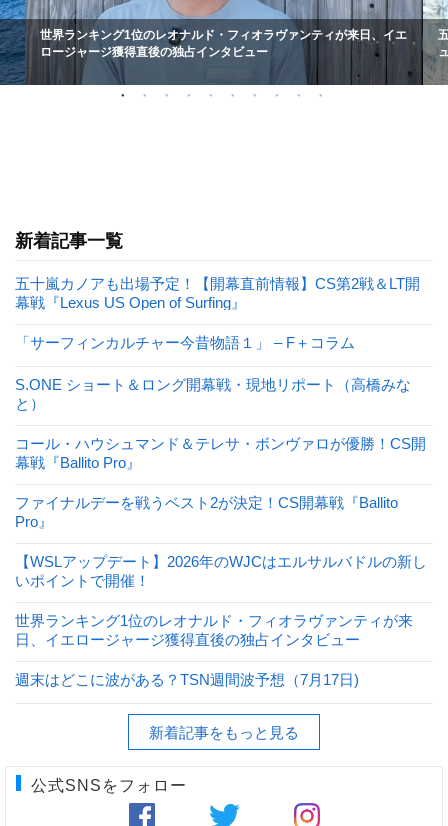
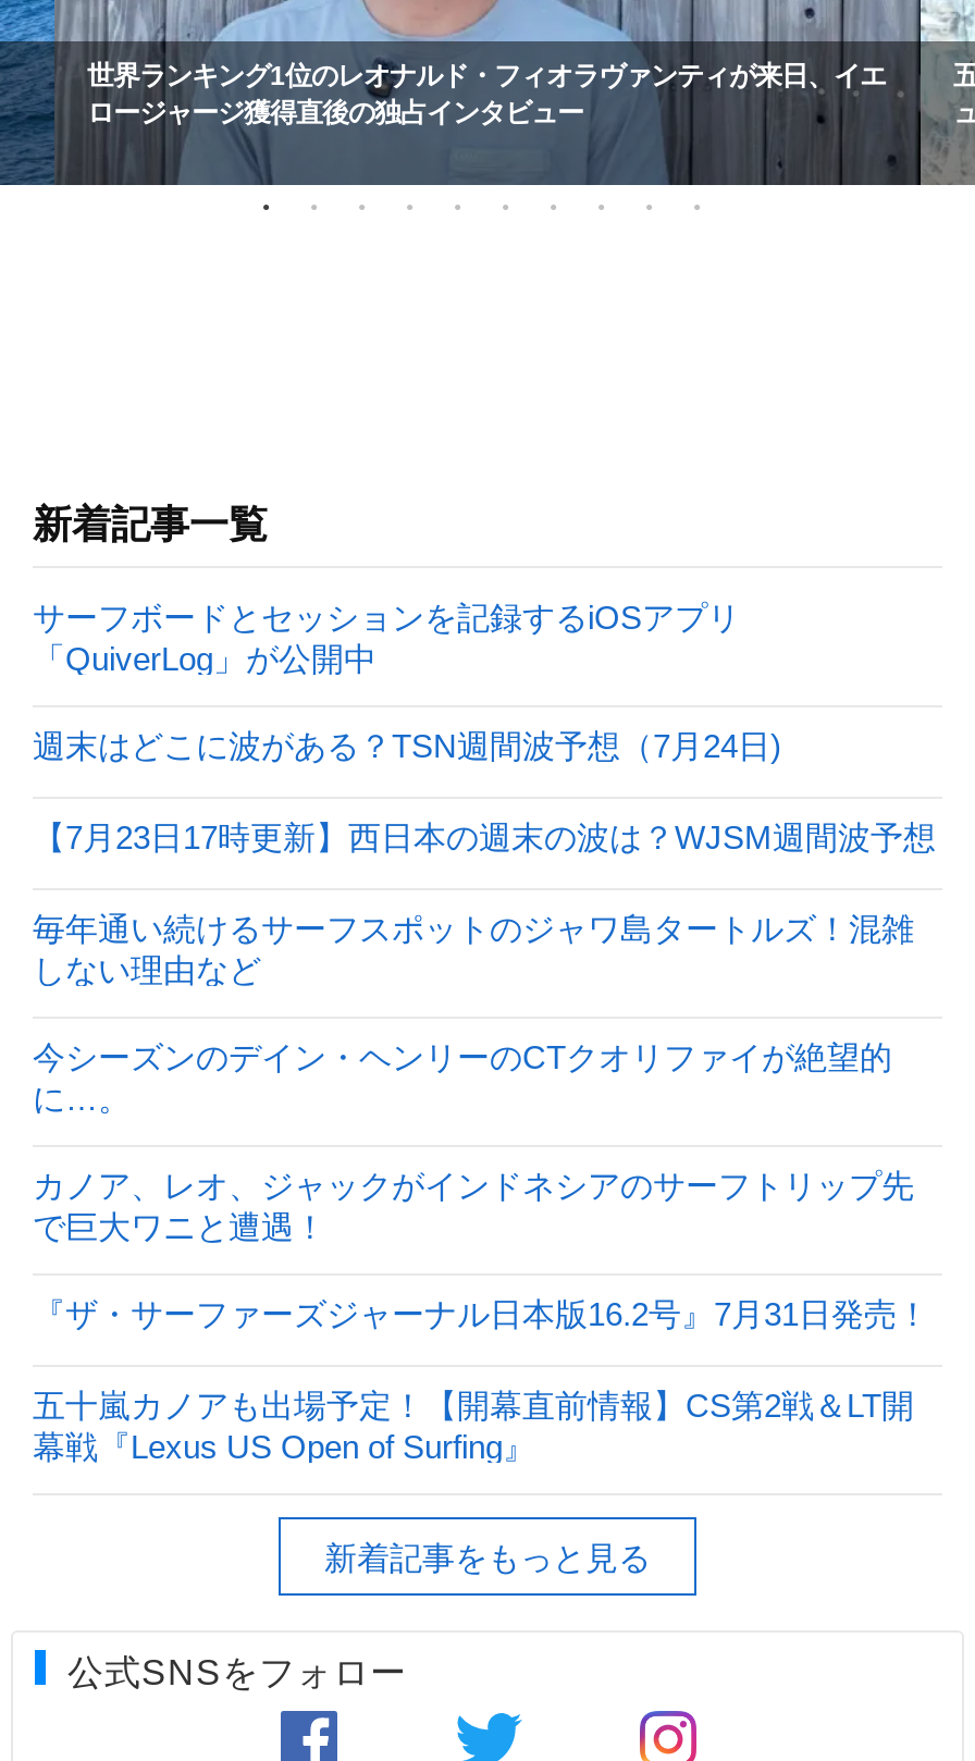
none -> [33,598,936,1332] サーフボードとセッションを記録するiOSアプリ | 「QuiverLog」が公開中 | 週末はどこに波がある？TSN週間波予想（7月24日) | 【7月23日17時更新】西日本の週末の波は？WJSM週間波予想 | 毎年通い続けるサーフスポットのジャワ島タートルズ！混雑 | しない理由など | 今シーズンのデイン・ヘンリーのCTクオリファイが絶望的 | に…。 | カノア、レオ、ジャックがインドネシアのサーフトリップ先 | で巨大ワニと遭遇！ | 『ザ・サーファーズジャーナル日本版16.2号』7月31日発売！
moved [15,275,420,311] -> [33,1386,914,1465]: 五十嵐カノアも出場予定！【開幕直前情報】CS第2戦＆LT開 | 幕戦『Lexus US Open of Surfing』
[15,334,427,688] 「サーフィンカルチャー今昔物語１」 – F＋コラム | S.ONE ショート＆ロング開幕戦・現地リポート（高橋みな | と） | コール・ハウシュマンド＆テレサ・ボンヴァロが優勝！CS開 | 幕戦『Ballito Pro』 | ファイナルデーを戦うベスト2が決定！CS開幕戦『Ballito | Pro』 | 【WSLアップデート】2026年のWJCはエルサルバドルの新し | いポイントで開催！ | 世界ランキング1位のレオナルド・フィオラヴァンティが来 | 日、イエロージャージ獲得直後の独占インタビュー | 週末はどこに波がある？TSN週間波予想（7月17日) -> none

